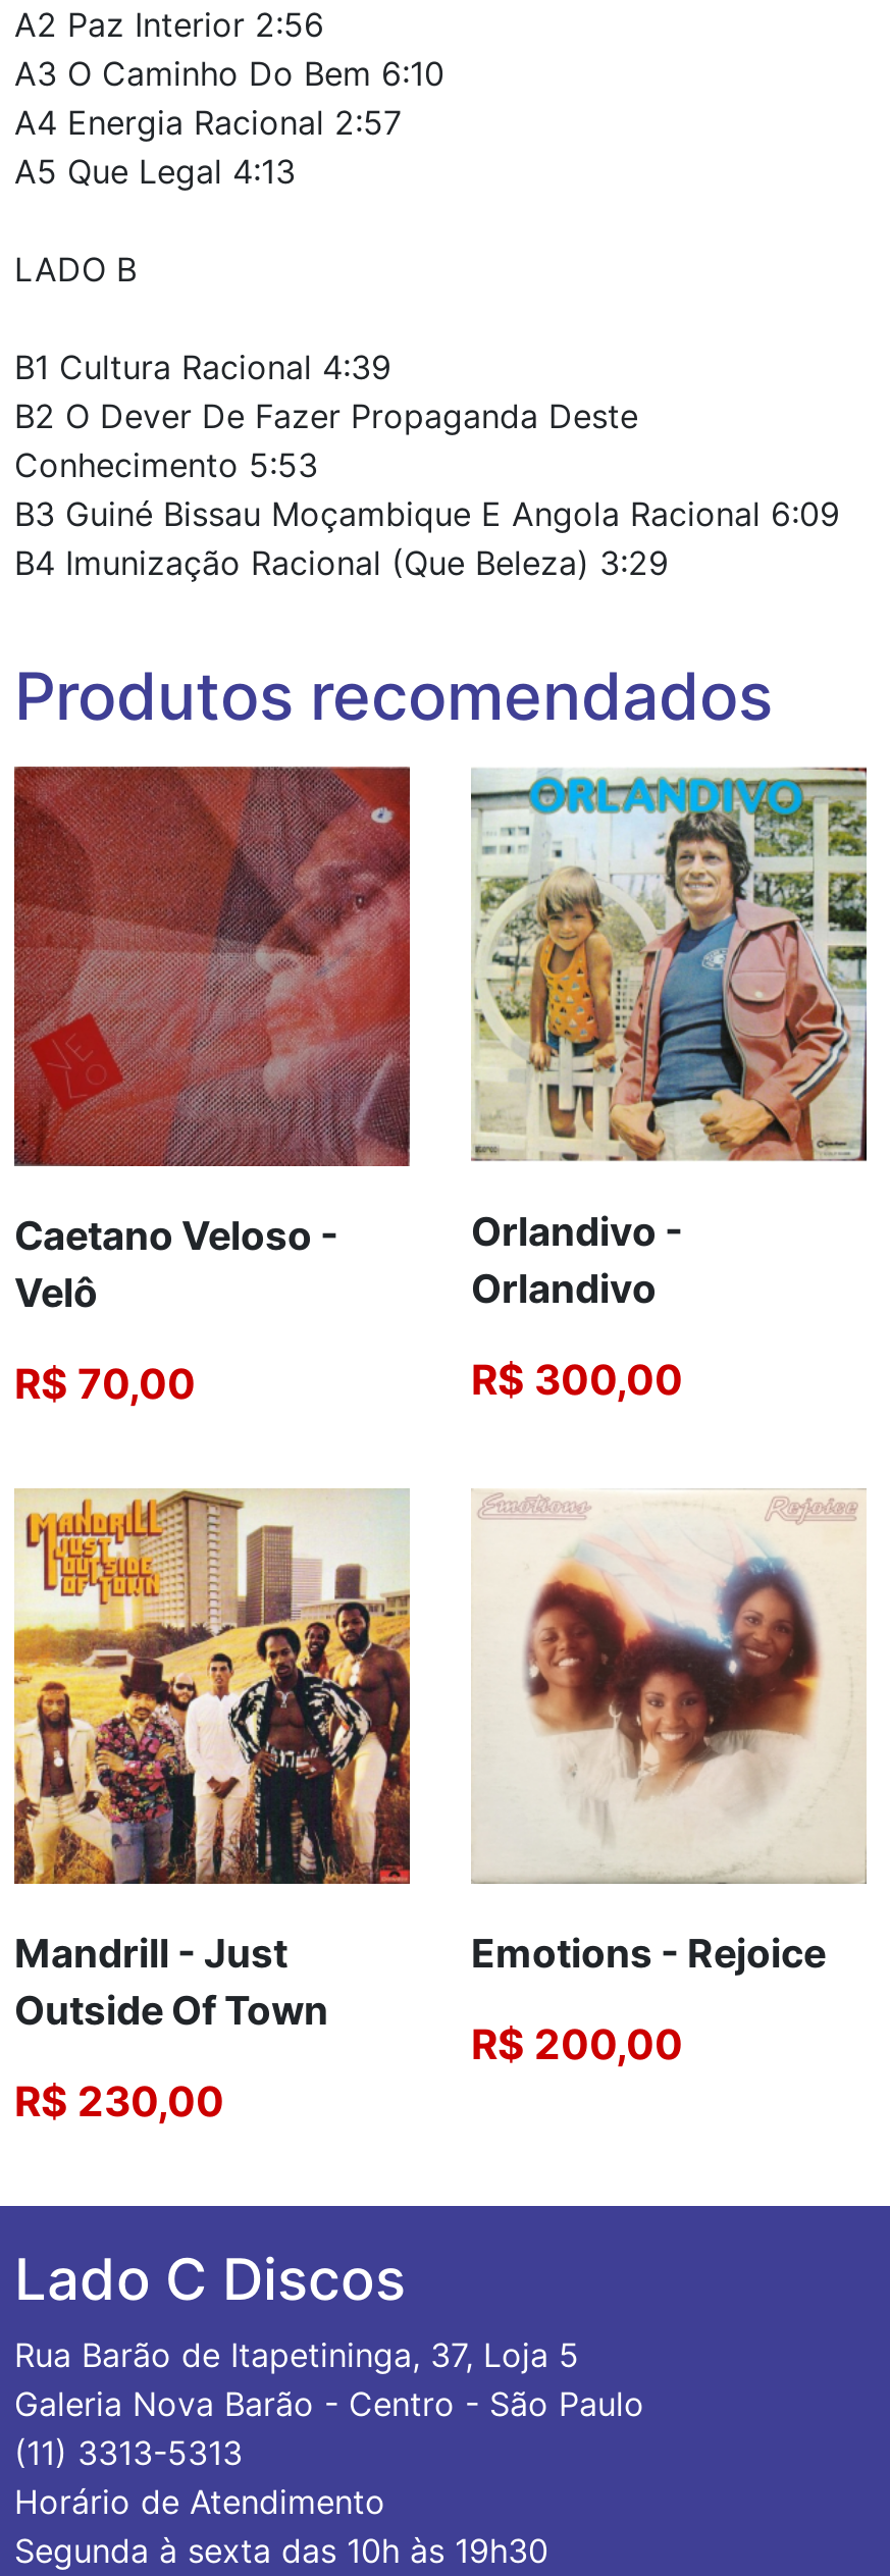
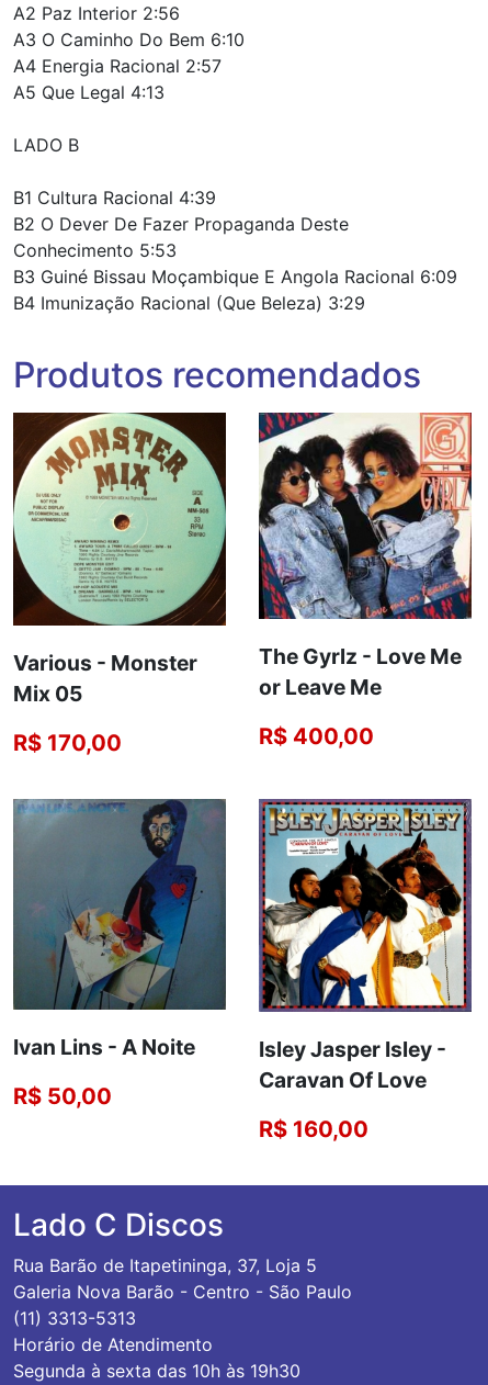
[12,765,412,1316] [image] | Caetano Veloso - | Velô -> [12,412,227,707] [image] | Various - Monster | Mix 05
[471,767,869,1313] [image] | Orlandivo - | Orlandivo -> [258,412,472,700] [image] | The Gyrlz - Love Me | or Leave Me
[14,1357,196,1408] R$ 70,00 -> [13,729,122,756] R$ 170,00
[471,1354,683,1405] R$ 300,00 -> [259,722,374,749] R$ 400,00
[12,1486,412,2034] [image] | Mandrill - Just | Outside Of Town -> [12,798,227,1060] [image] | Ivan Lins - A Noite
[471,1486,867,1977] [image] | Emotions - Rejoice -> [258,798,473,1093] [image] | Isley Jasper Isley - | Caravan Of Love
[471,2017,683,2068] R$ 200,00 -> [259,1115,368,1143] R$ 160,00
[14,2074,224,2125] R$ 230,00 -> [13,1082,112,1110] R$ 50,00

